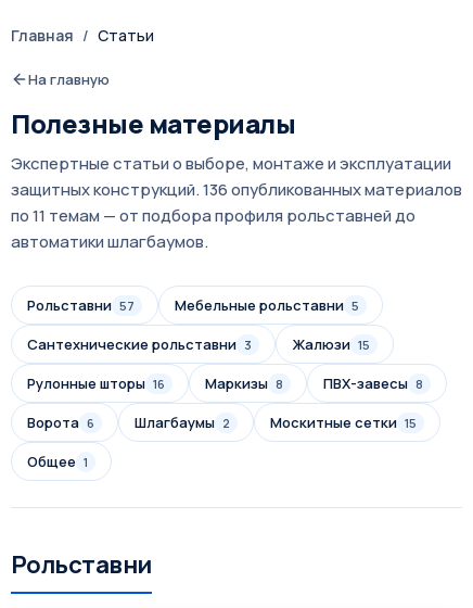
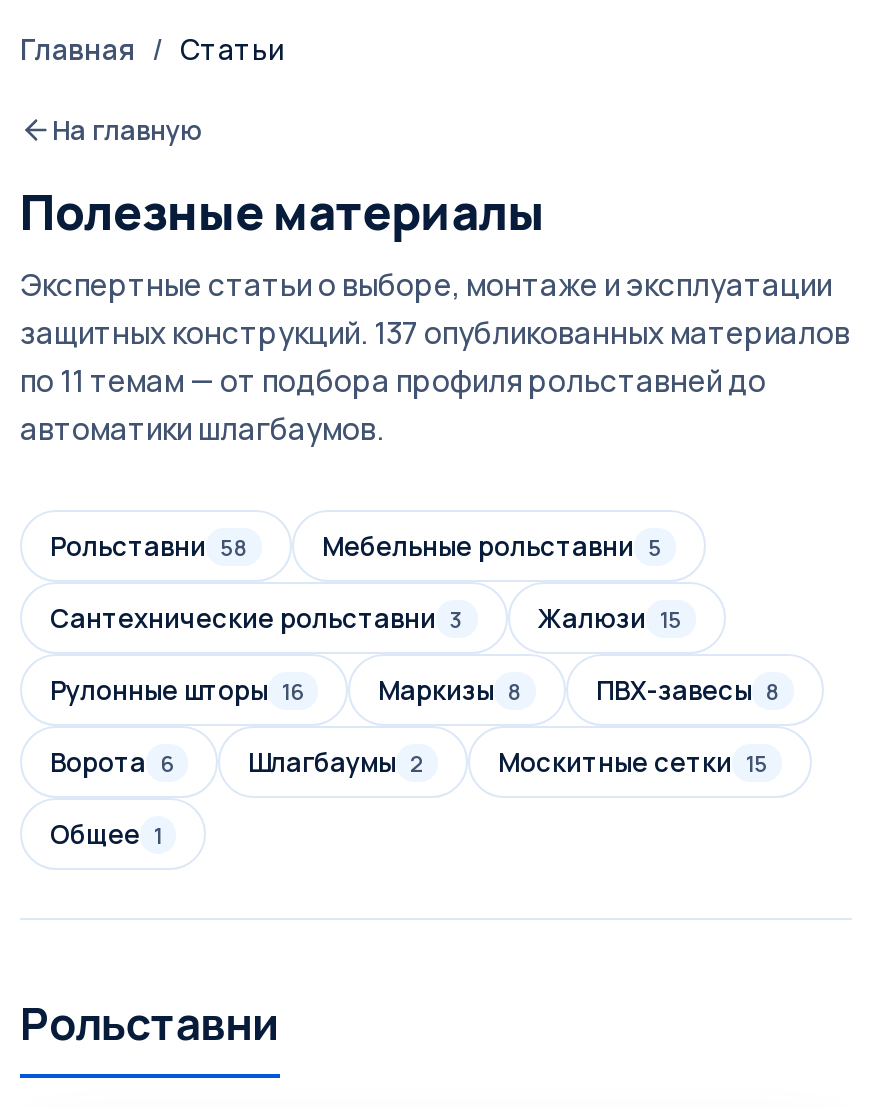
[11,178,462,201] защитных конструкций. 136 опубликованных материалов -> [20,312,850,354] защитных конструкций. 137 опубликованных материалов
[27,295,135,315] Рольставни 57 -> [50,528,248,564] Рольставни 58

